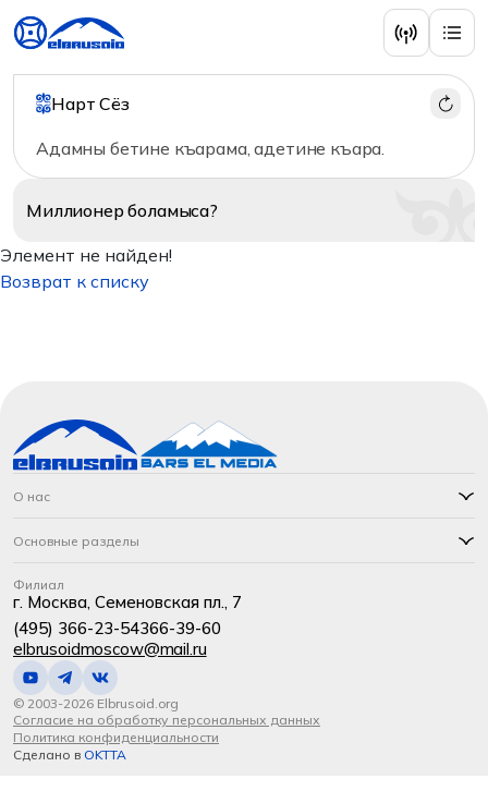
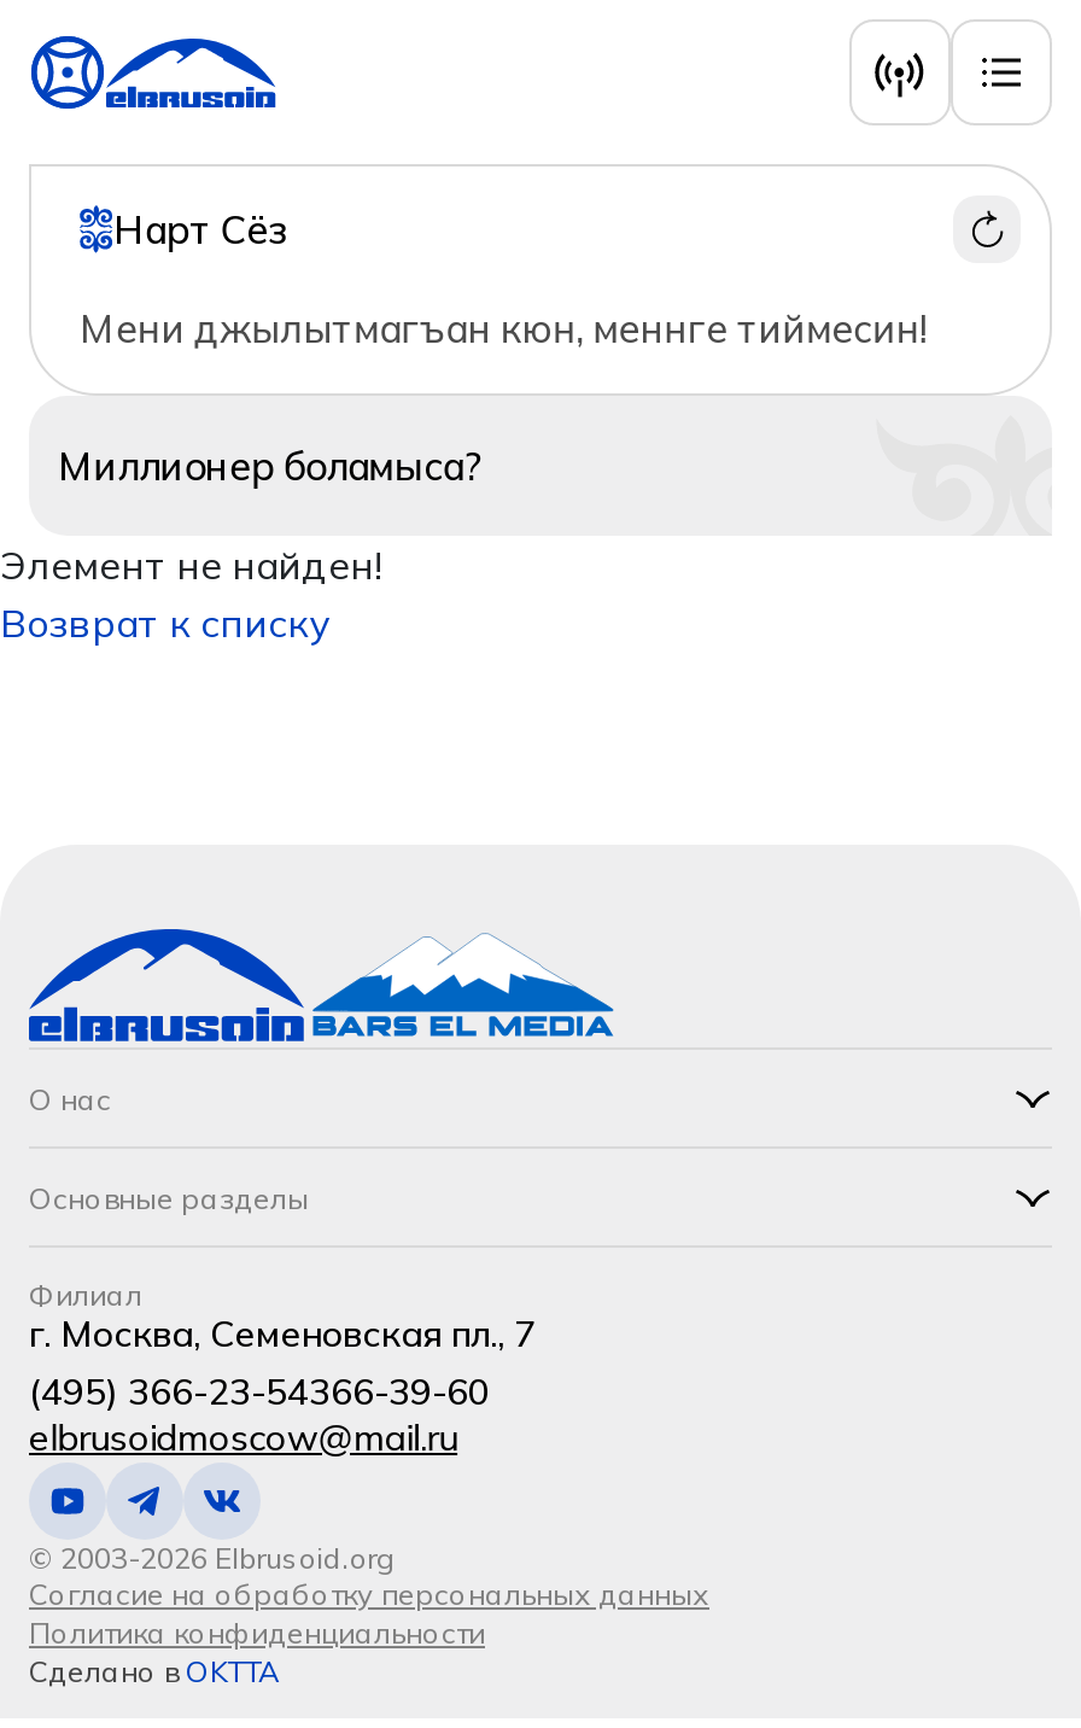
[36,137,385,159] Адамны бетине къарама, адетине къара. -> [80,304,926,352] Мени джылытмагъан кюн, меннге тиймесин!

